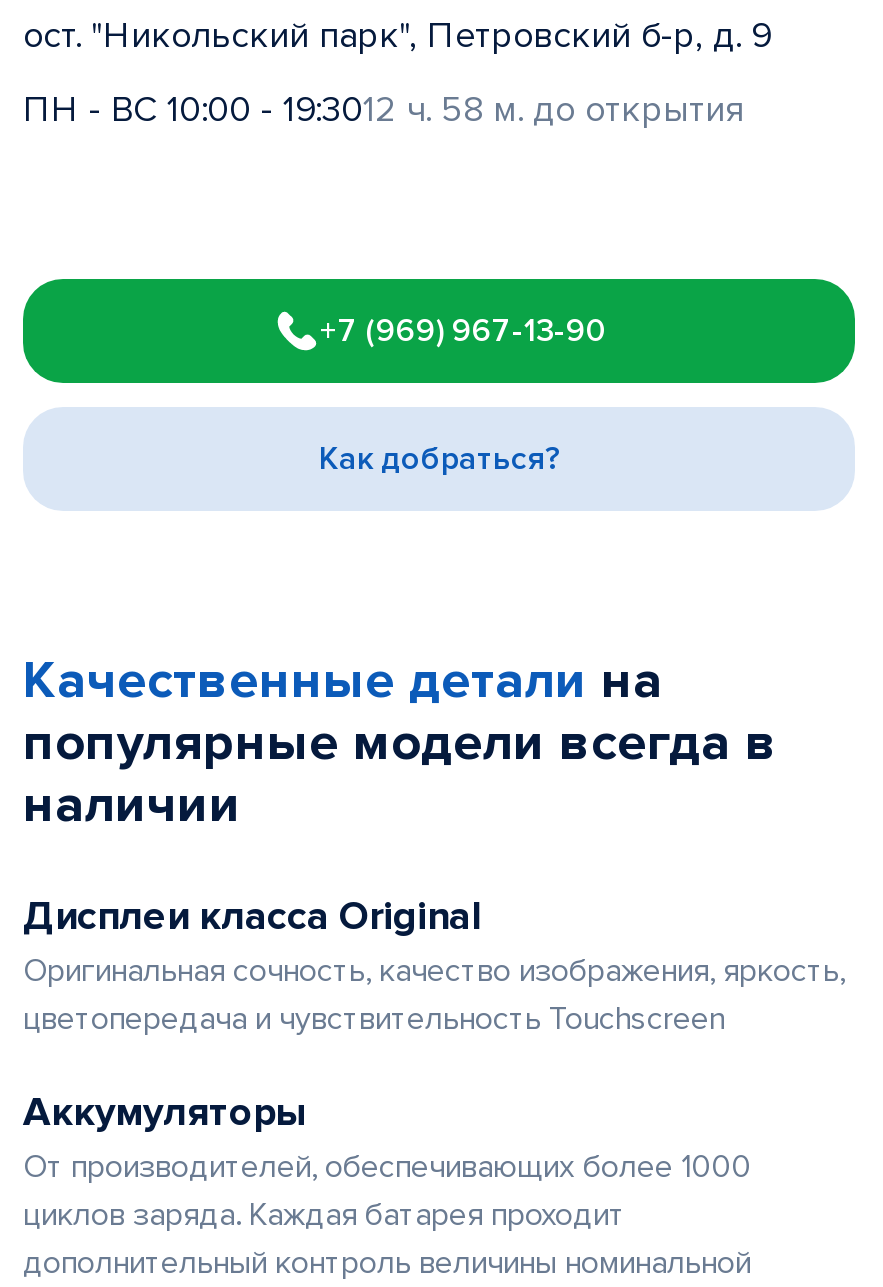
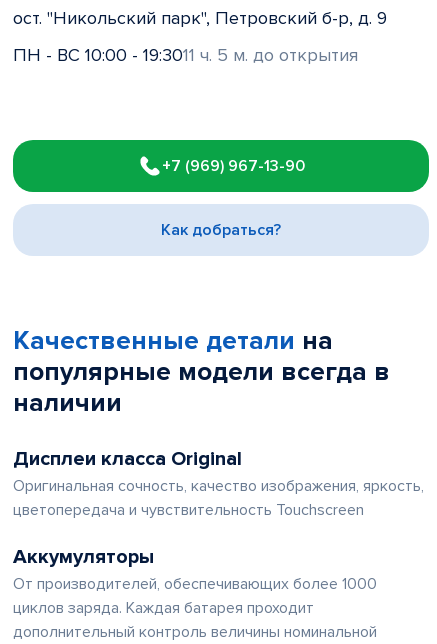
[23,87,743,131] ПН - ВС 10:00 - 19:3012 ч. 58 м. до открытия -> [13,44,358,66] ПН - ВС 10:00 - 19:3011 ч. 5 м. до открытия

